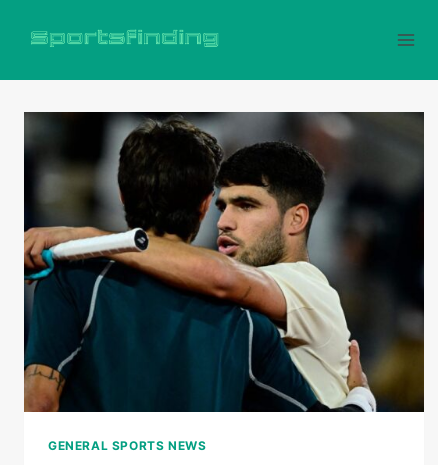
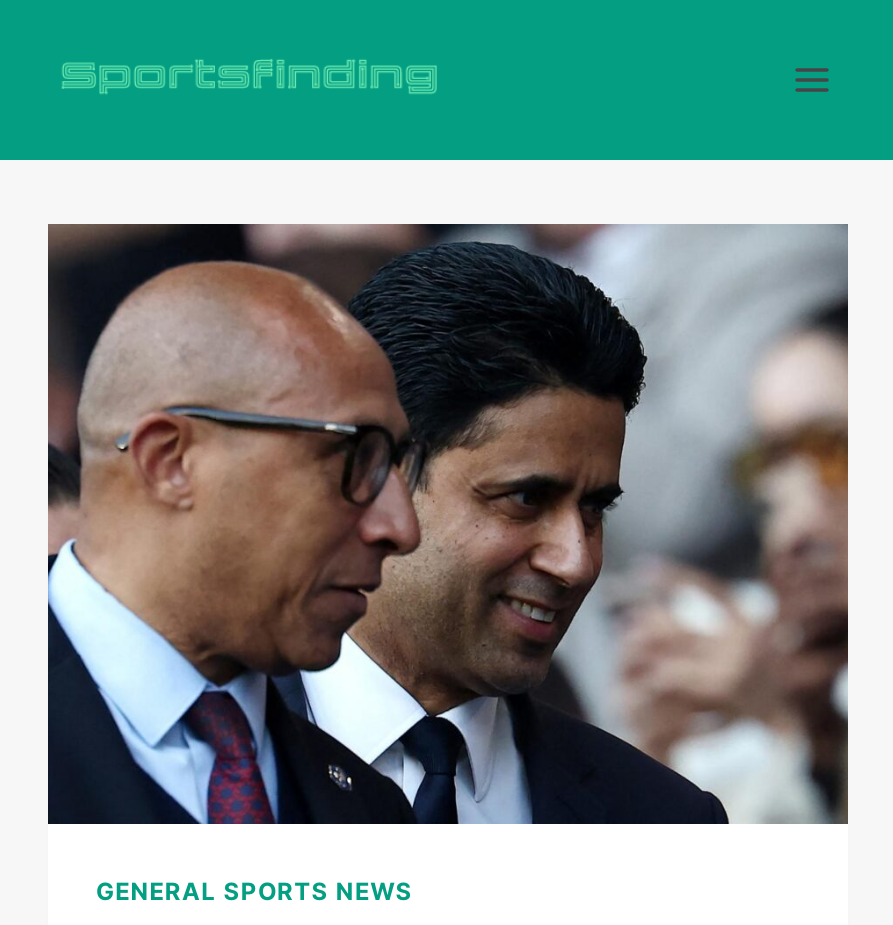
[23,111,425,413] [image] -> [46,222,850,826] [image]

